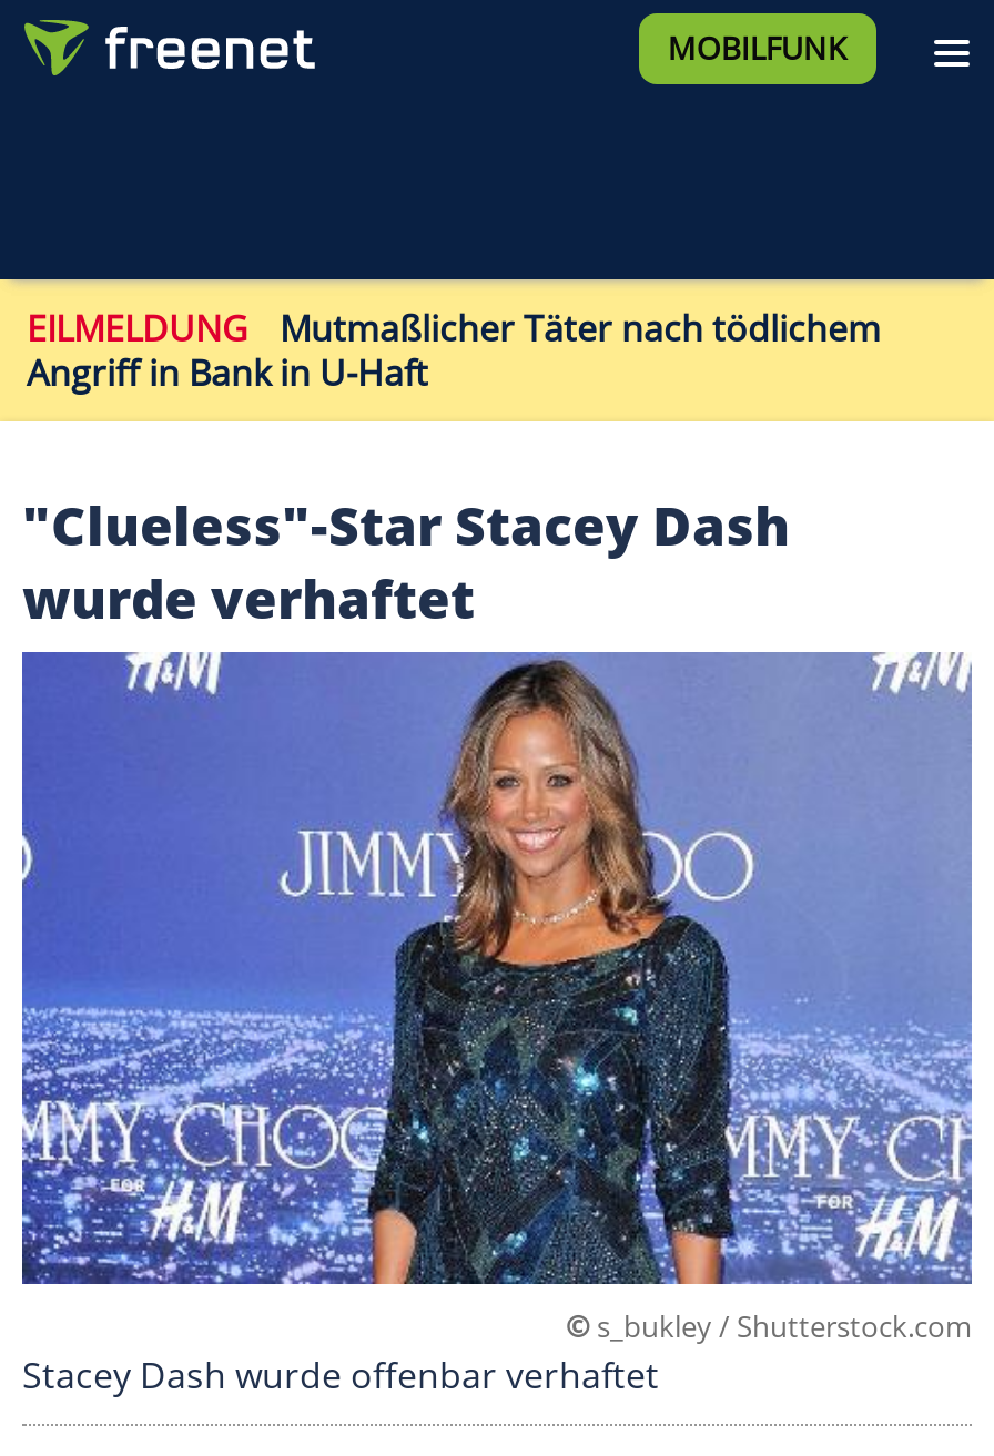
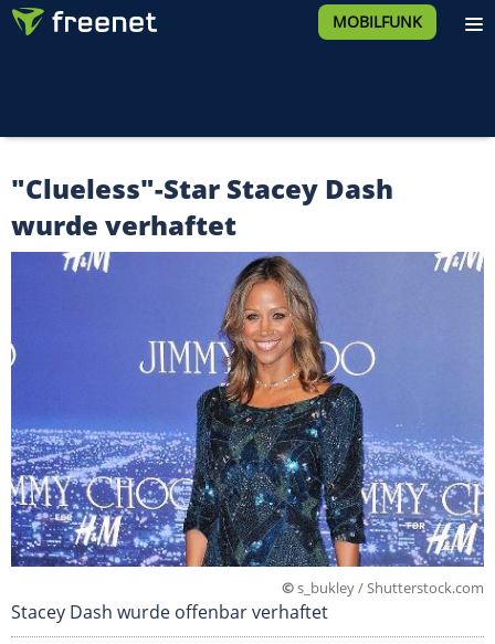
[27,304,881,397] EILMELDUNG Mutmaßlicher Täter nach tödlichem | Angriff in Bank in U-Haft -> none

